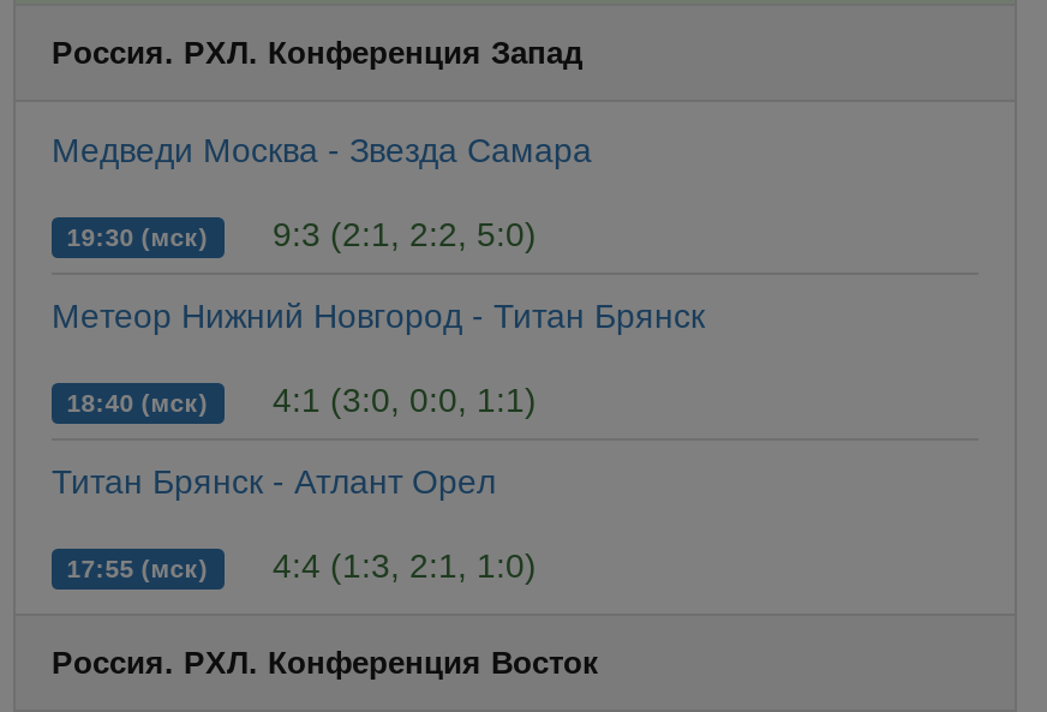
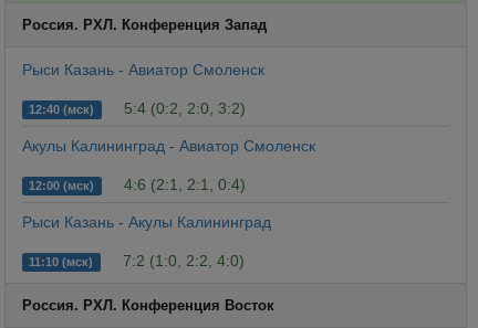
[52,131,592,169] Медведи Москва - Звезда Самара -> [22,61,264,78] Рыси Казань - Авиатор Смоленск
[67,215,546,253] 19:30 (мск) | 9:3 (2:1, 2:2, 5:0) -> [29,99,250,117] 12:40 (мск) | 5:4 (0:2, 2:0, 3:2)
[52,297,705,335] Метеор Нижний Новгород - Титан Брянск -> [22,137,315,155] Акулы Калининград - Авиатор Смоленск
[67,381,546,419] 18:40 (мск) | 4:1 (3:0, 0:0, 1:1) -> [29,176,250,193] 12:00 (мск) | 4:6 (2:1, 2:1, 0:4)
[52,462,496,501] Титан Брянск - Атлант Орел -> [22,213,271,231] Рыси Казань - Акулы Калининград
[67,546,546,585] 17:55 (мск) | 4:4 (1:3, 2:1, 1:0) -> [29,252,249,269] 11:10 (мск) | 7:2 (1:0, 2:2, 4:0)

